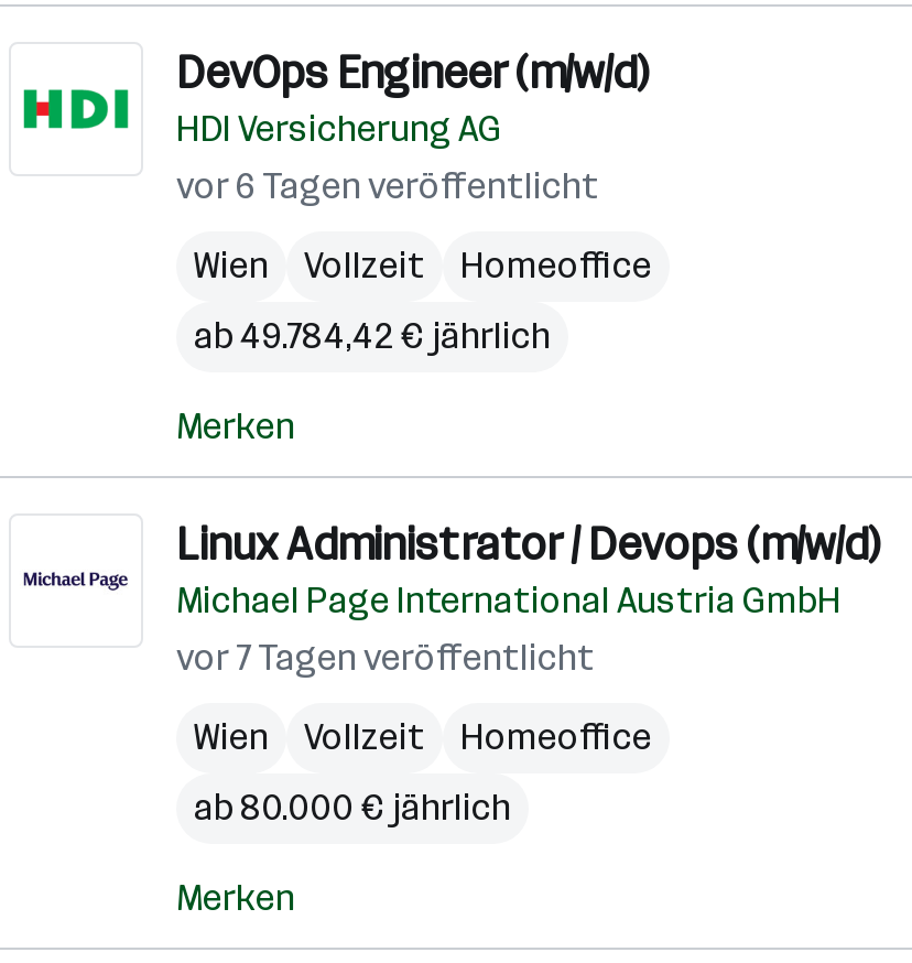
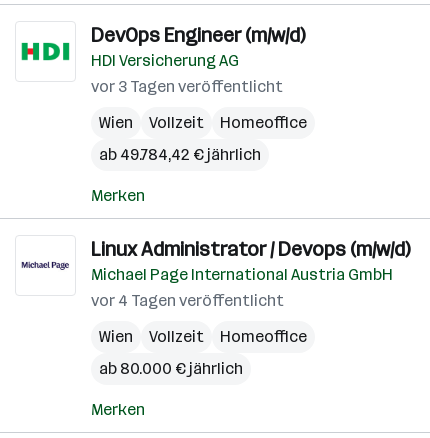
[176,165,599,207] vor 6 Tagen veröffentlicht -> [91,77,283,96] vor 3 Tagen veröffentlicht
[176,637,595,679] vor 7 Tagen veröffentlicht -> [91,291,284,310] vor 4 Tagen veröffentlicht

